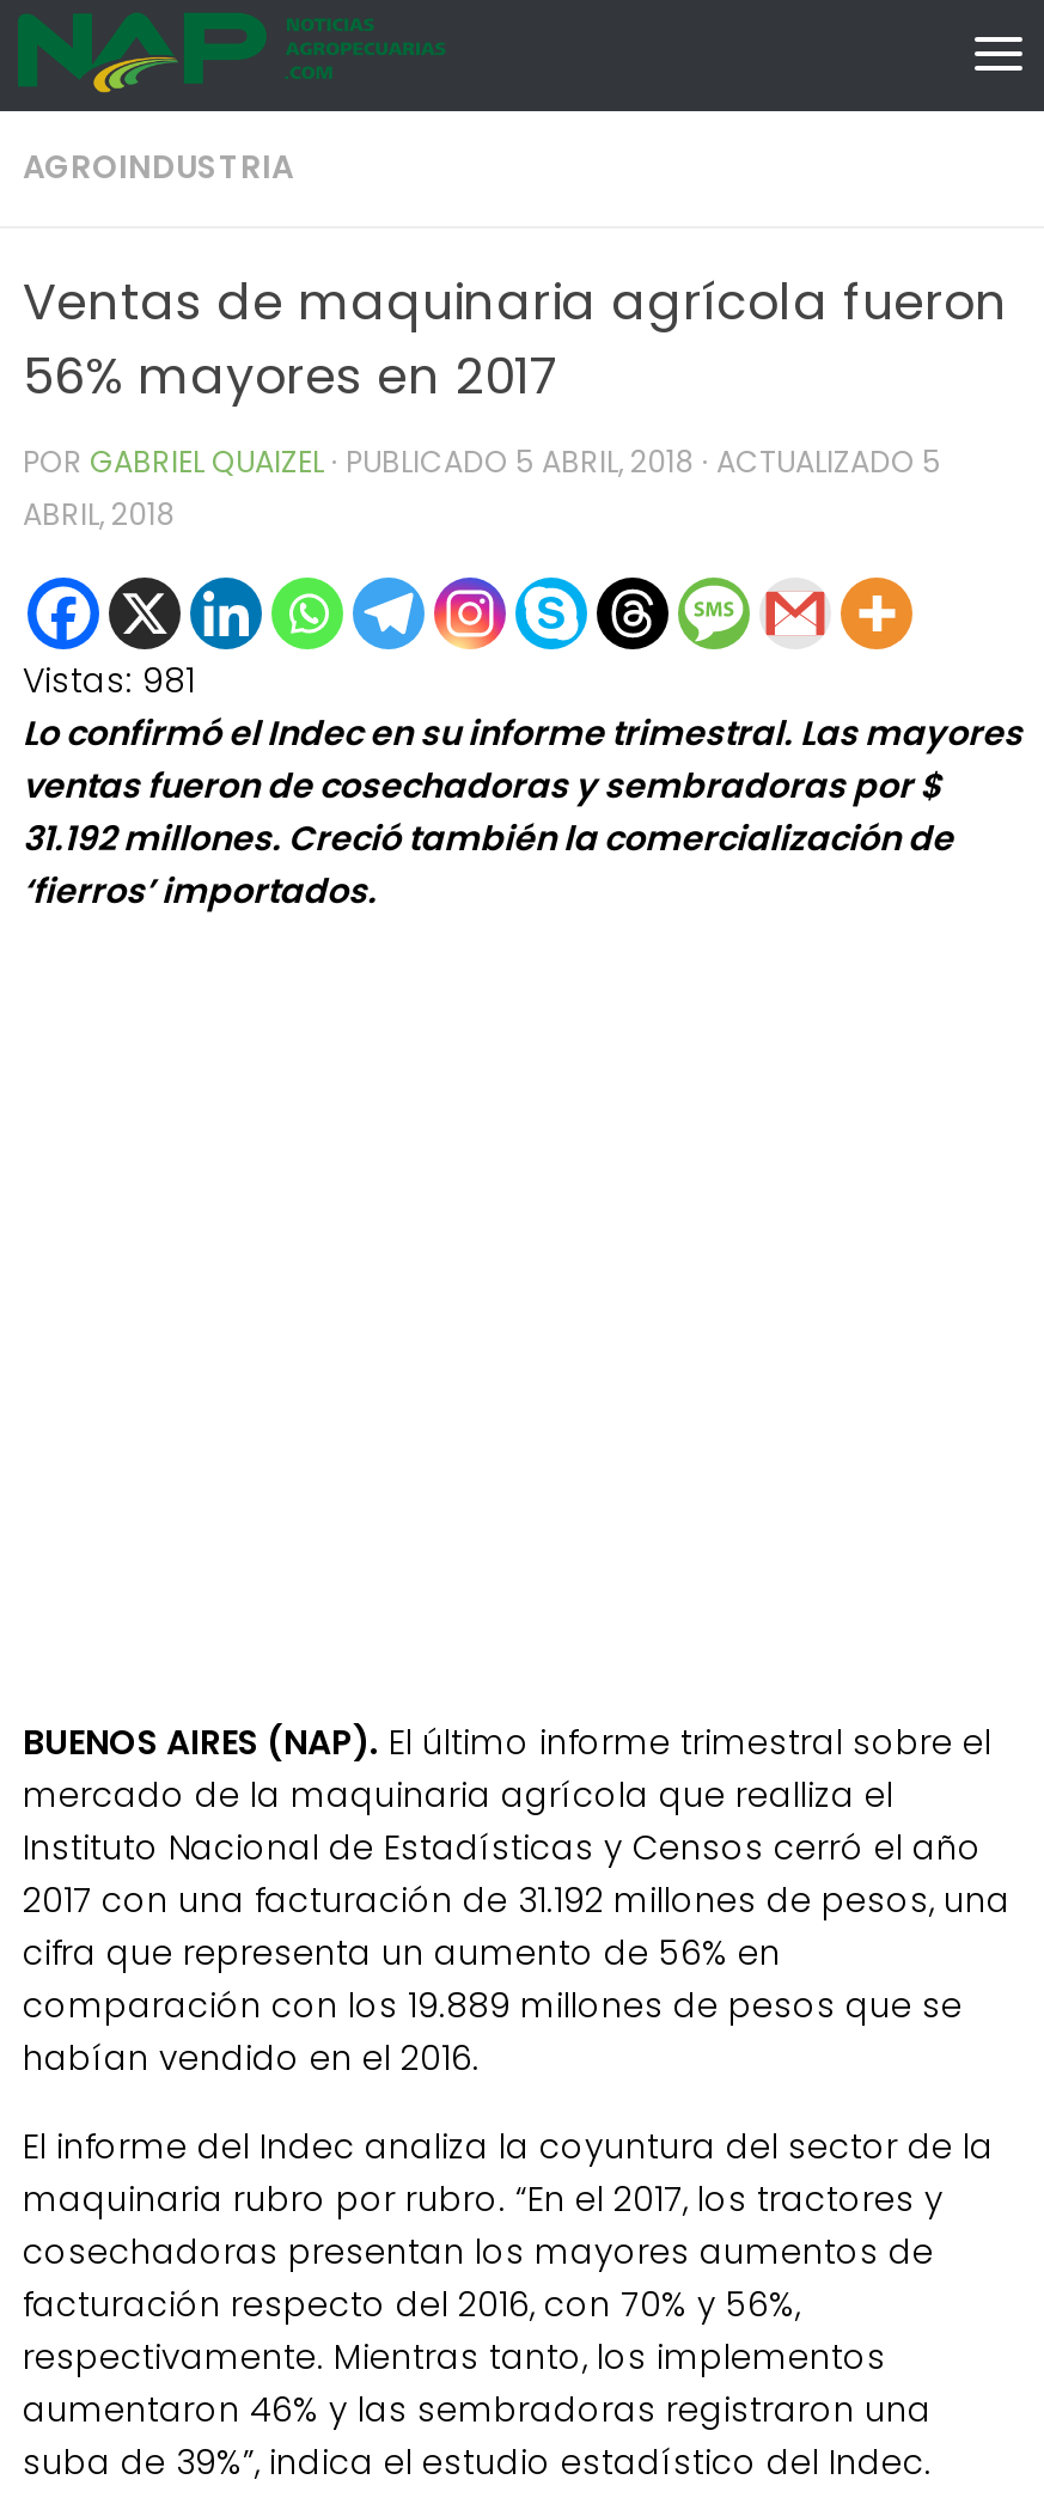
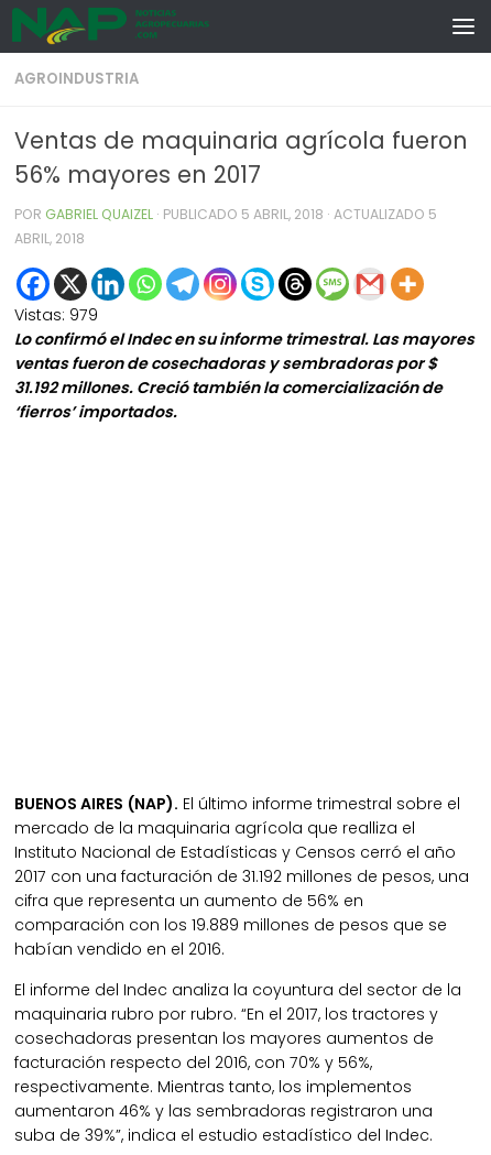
[23,657,195,705] Vistas: 981 -> [14,304,98,326] Vistas: 979

